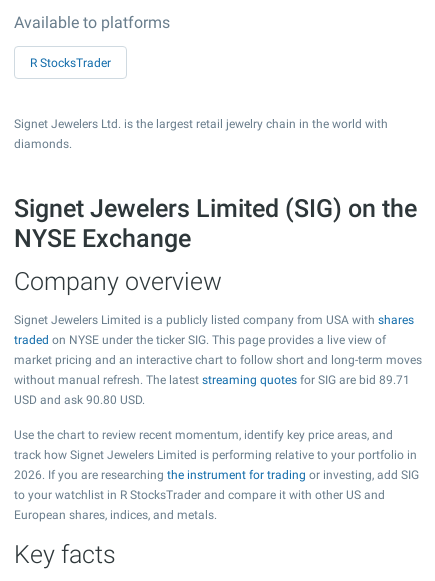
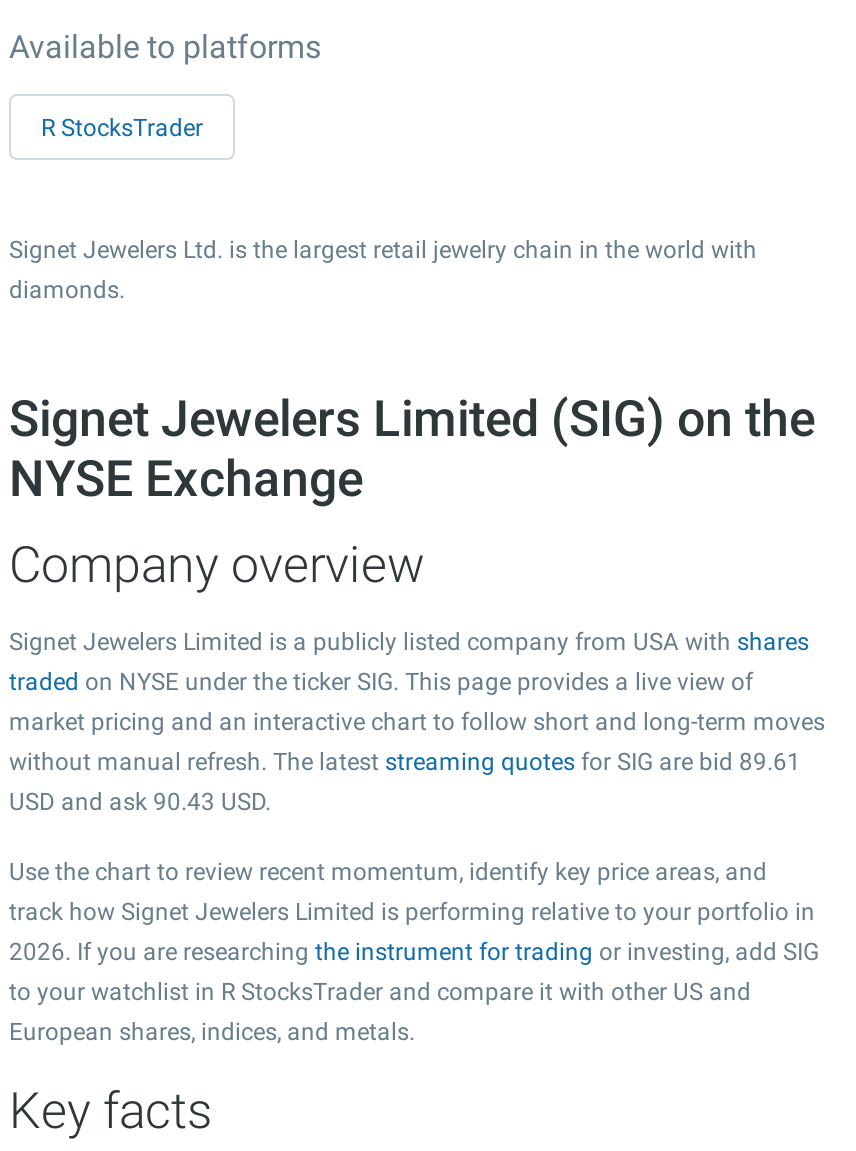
[14,373,410,387] without manual refresh. The latest streaming quotes for SIG are bid 89.71 -> [9,748,801,776] without manual refresh. The latest streaming quotes for SIG are bid 89.61
[14,393,145,407] USD and ask 90.80 USD. -> [9,788,271,816] USD and ask 90.43 USD.

